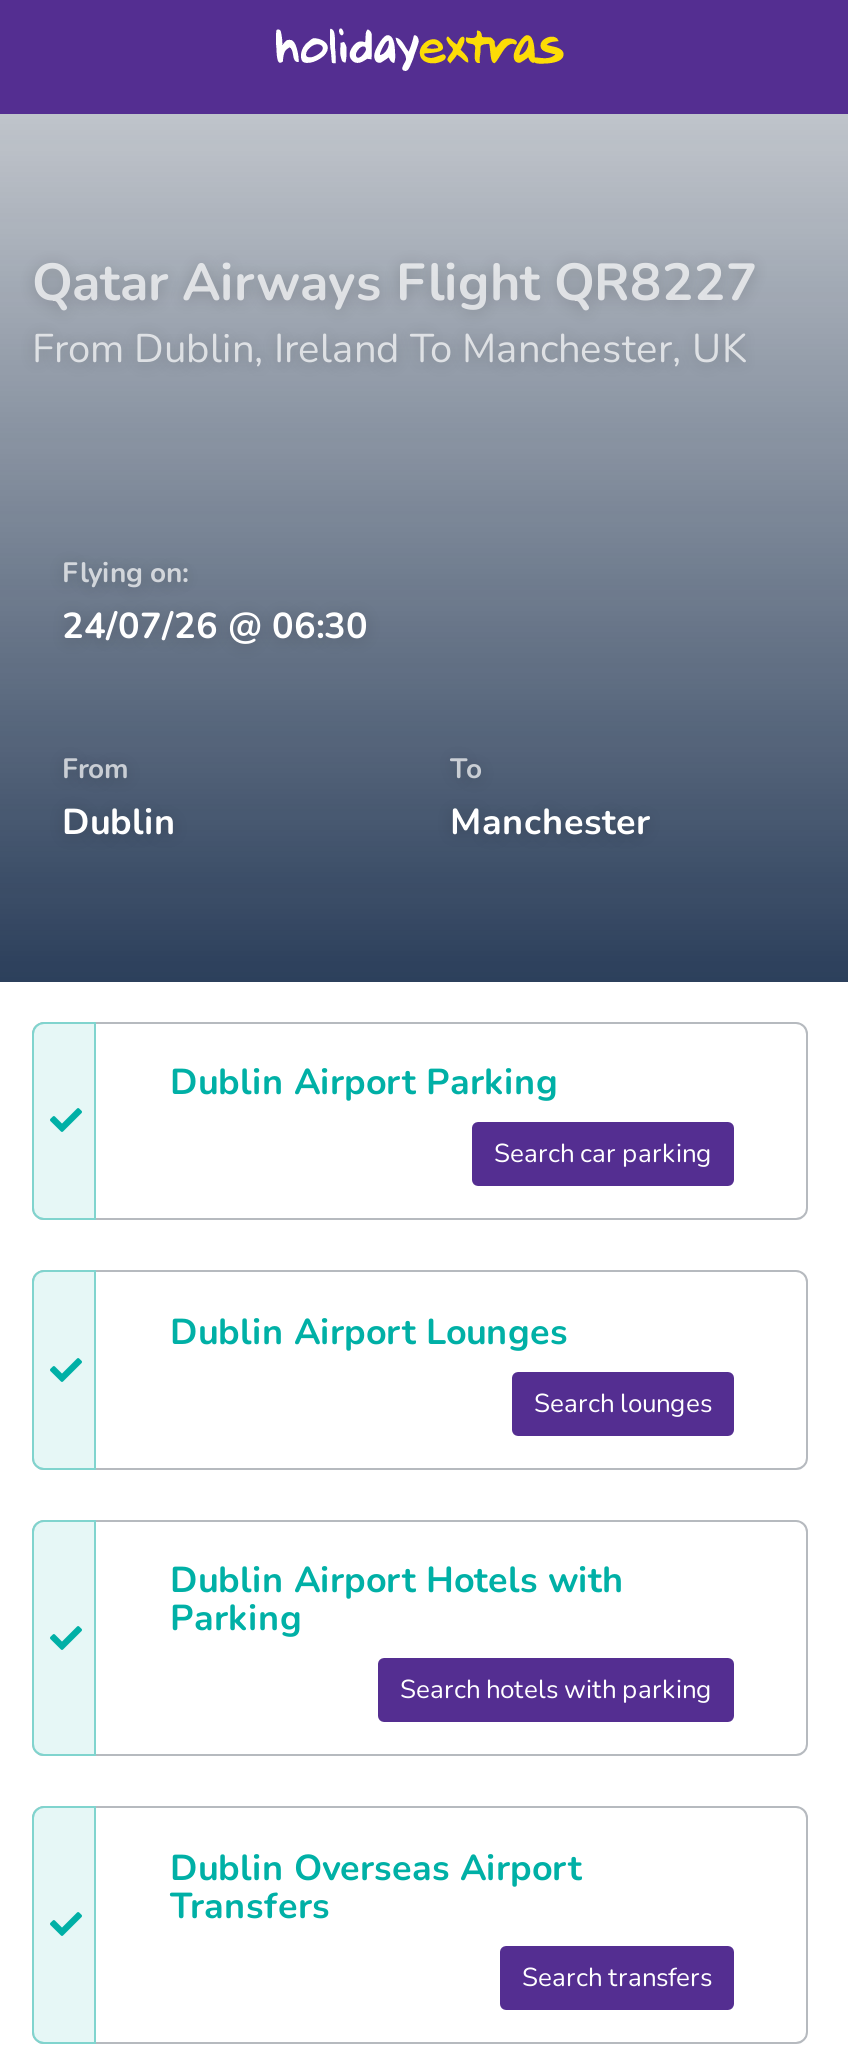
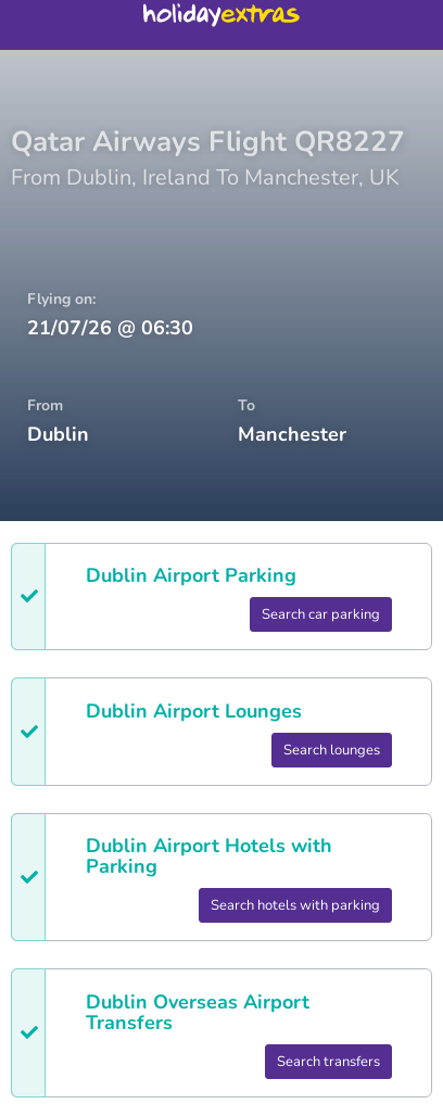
[62,603,368,651] 24/07/26 @ 06:30 -> [27,315,193,341] 21/07/26 @ 06:30

